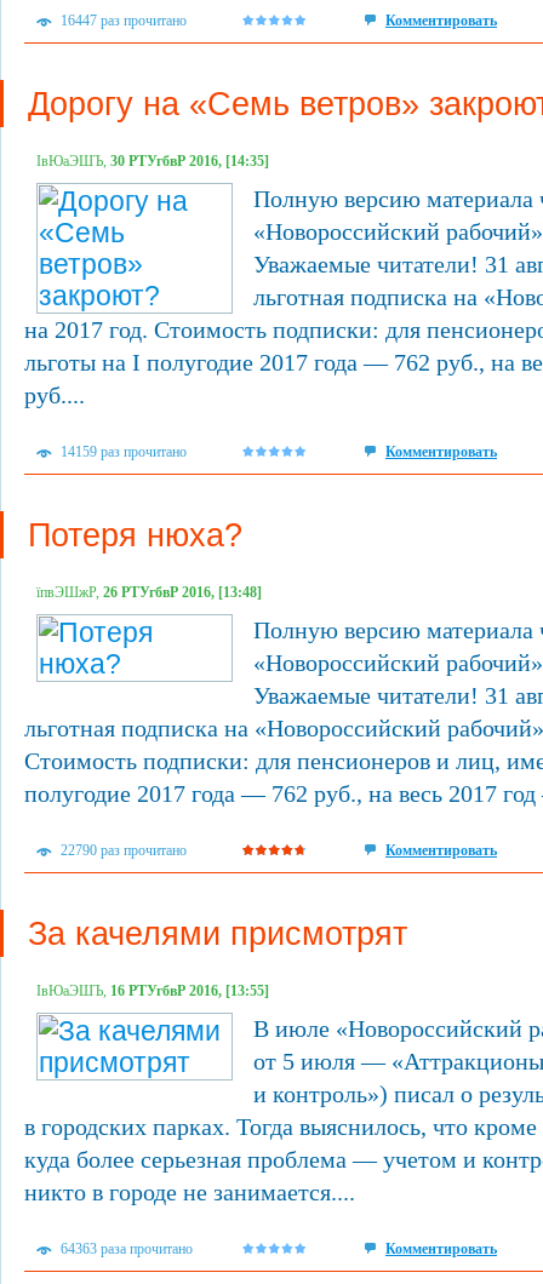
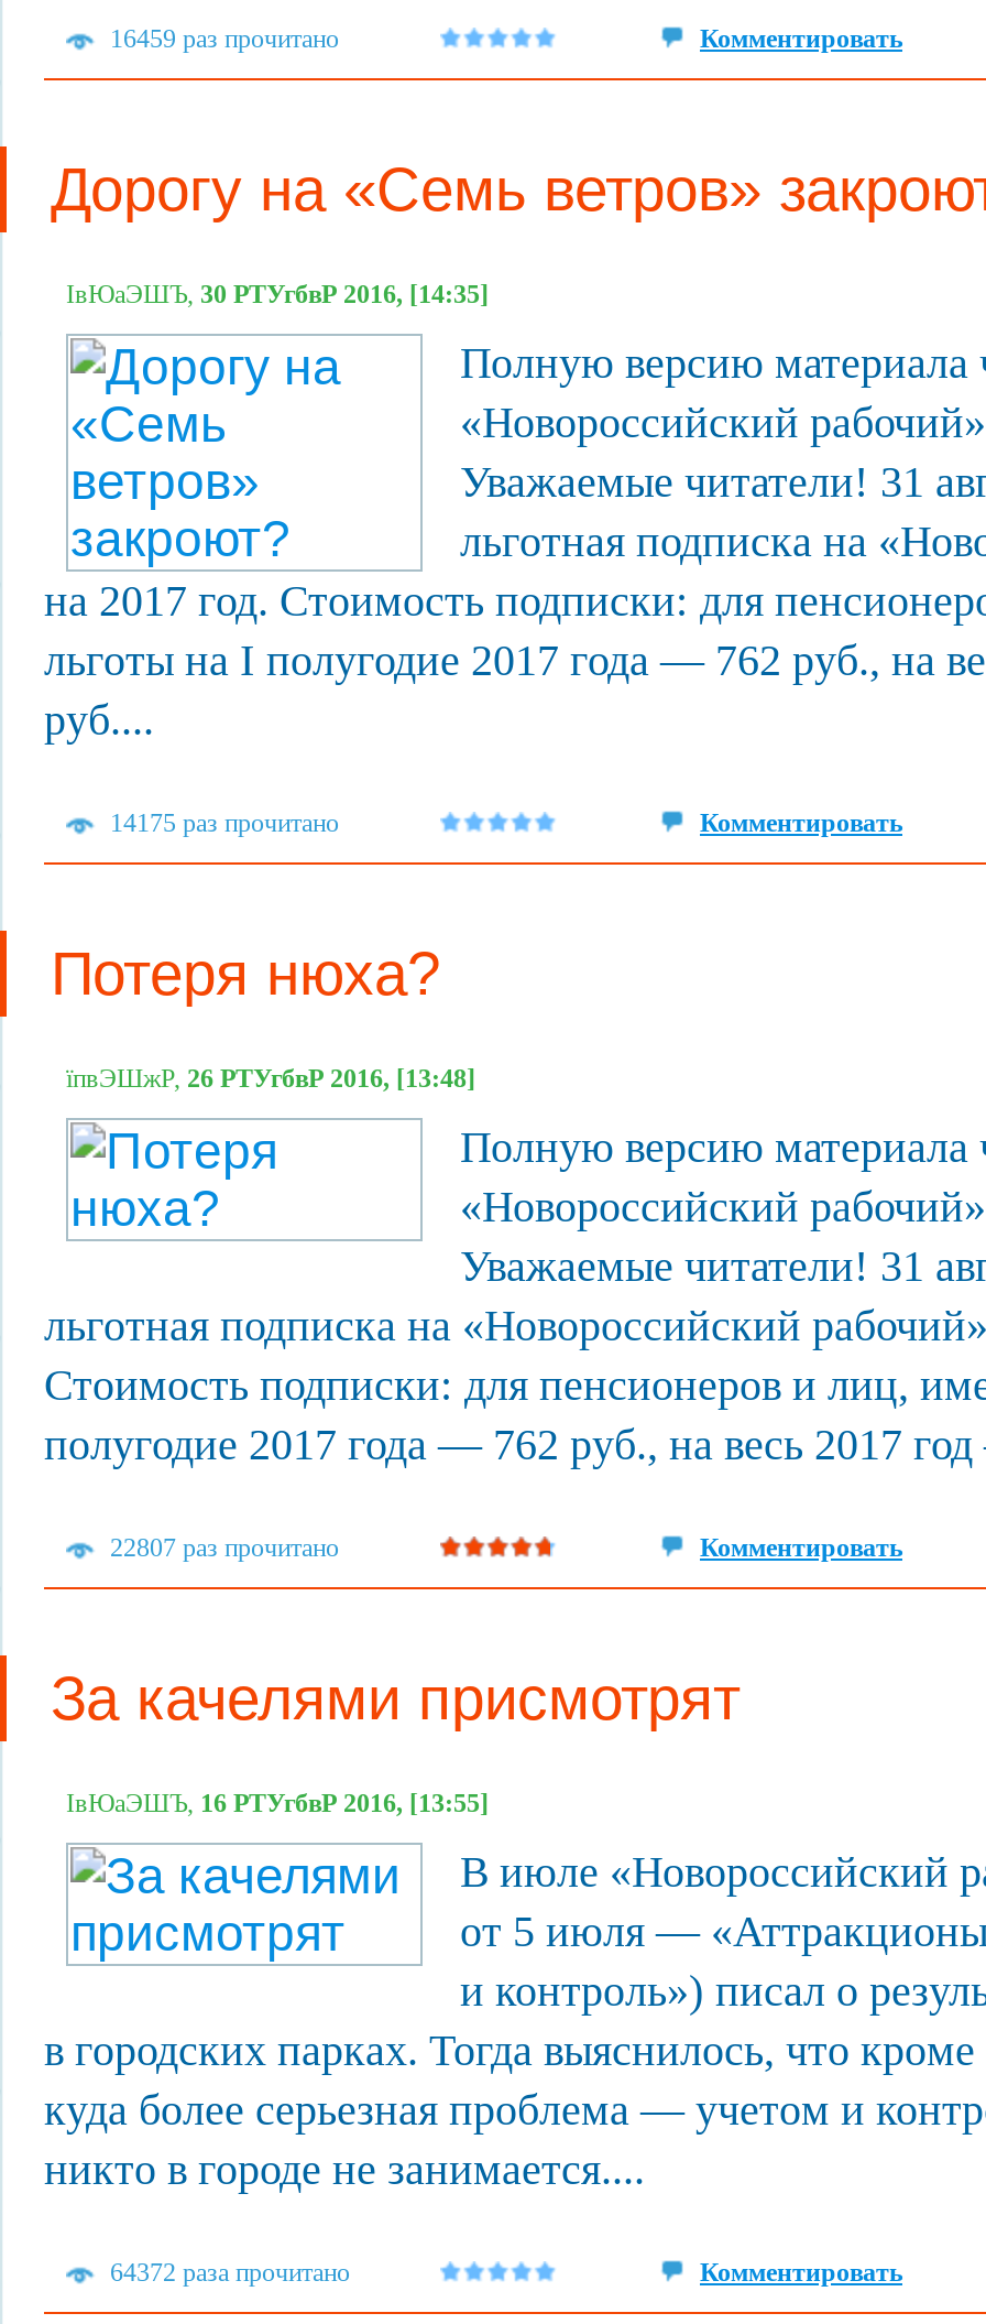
[61,12,187,29] 16447 раз прочитано -> [110,23,339,54] 16459 раз прочитано
[61,443,187,460] 14159 раз прочитано -> [110,807,339,838] 14175 раз прочитано
[61,842,187,859] 22790 раз прочитано -> [110,1532,339,1563] 22807 раз прочитано
[61,1240,193,1257] 64363 раза прочитано -> [110,2257,350,2288] 64372 раза прочитано

